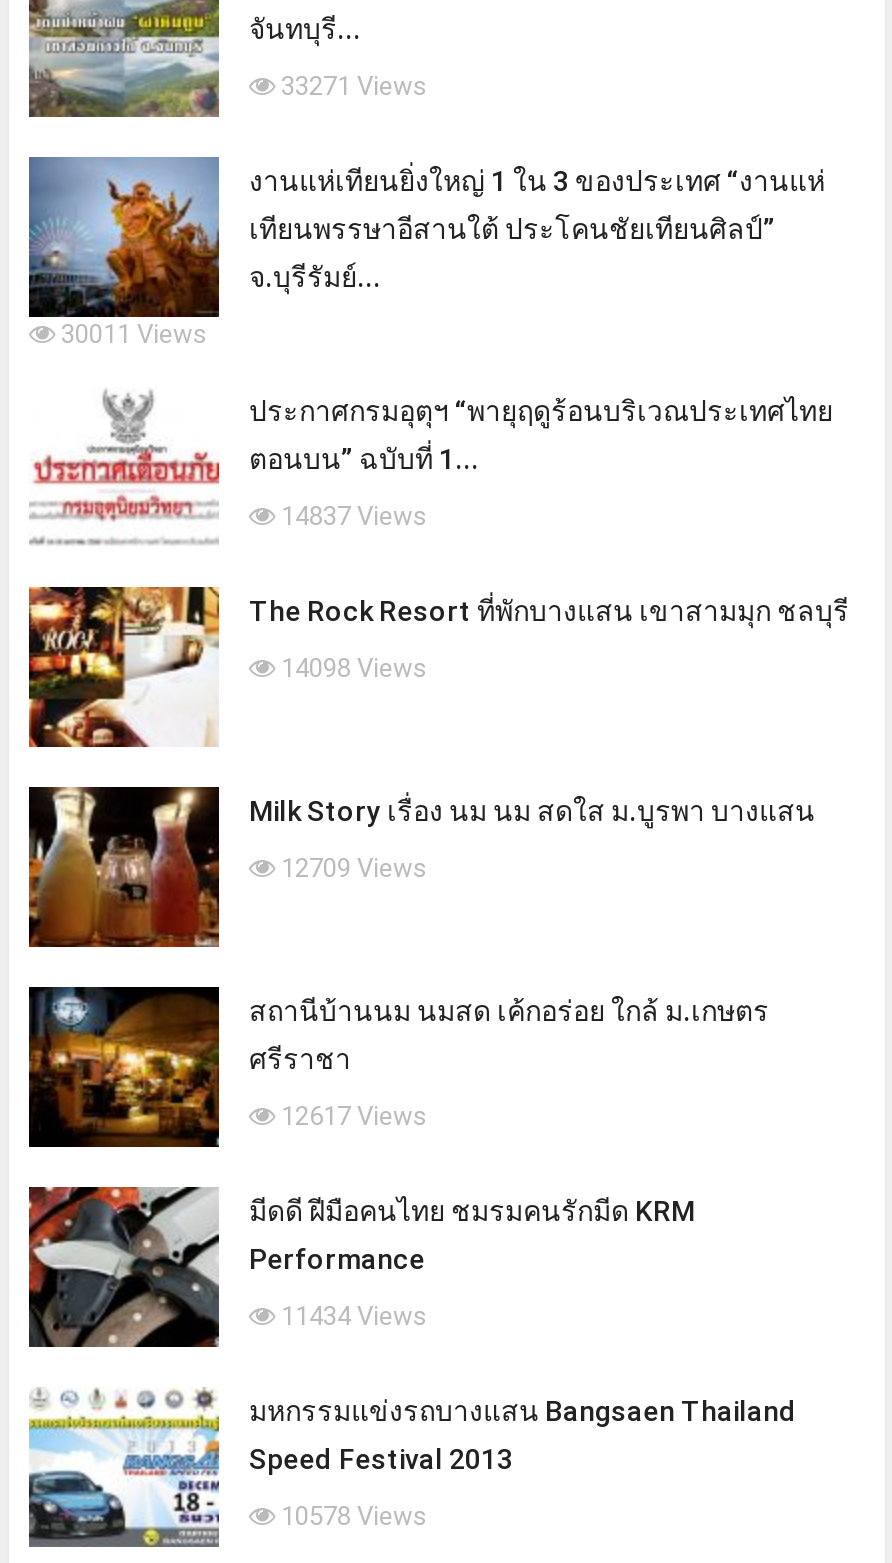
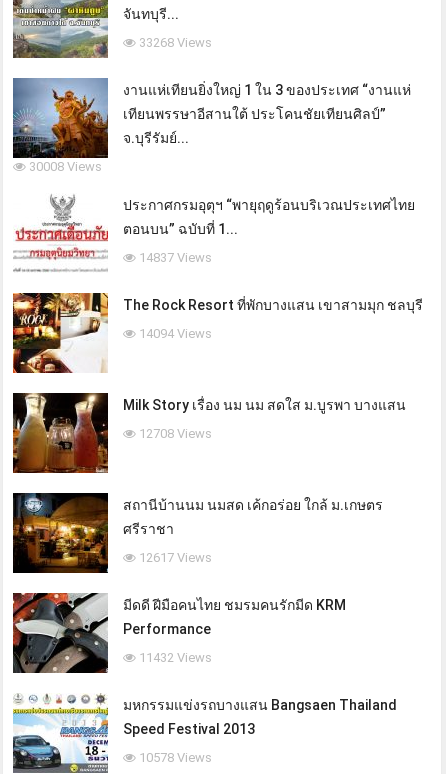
[275,70,427,100] 33271 Views -> [136,35,212,50] 33268 Views
[55,318,207,348] 30011 Views -> [26,159,102,174] 30008 Views
[275,652,427,682] 14098 Views -> [136,326,212,341] 14094 Views
[275,852,427,882] 12709 Views -> [136,426,212,441] 12708 Views
[275,1300,427,1330] 11434 Views -> [136,650,212,665] 11432 Views

